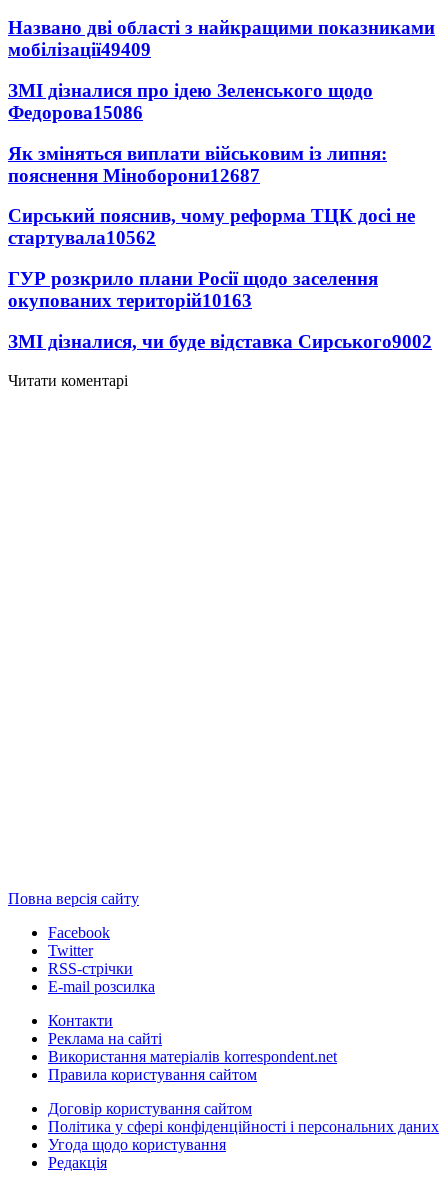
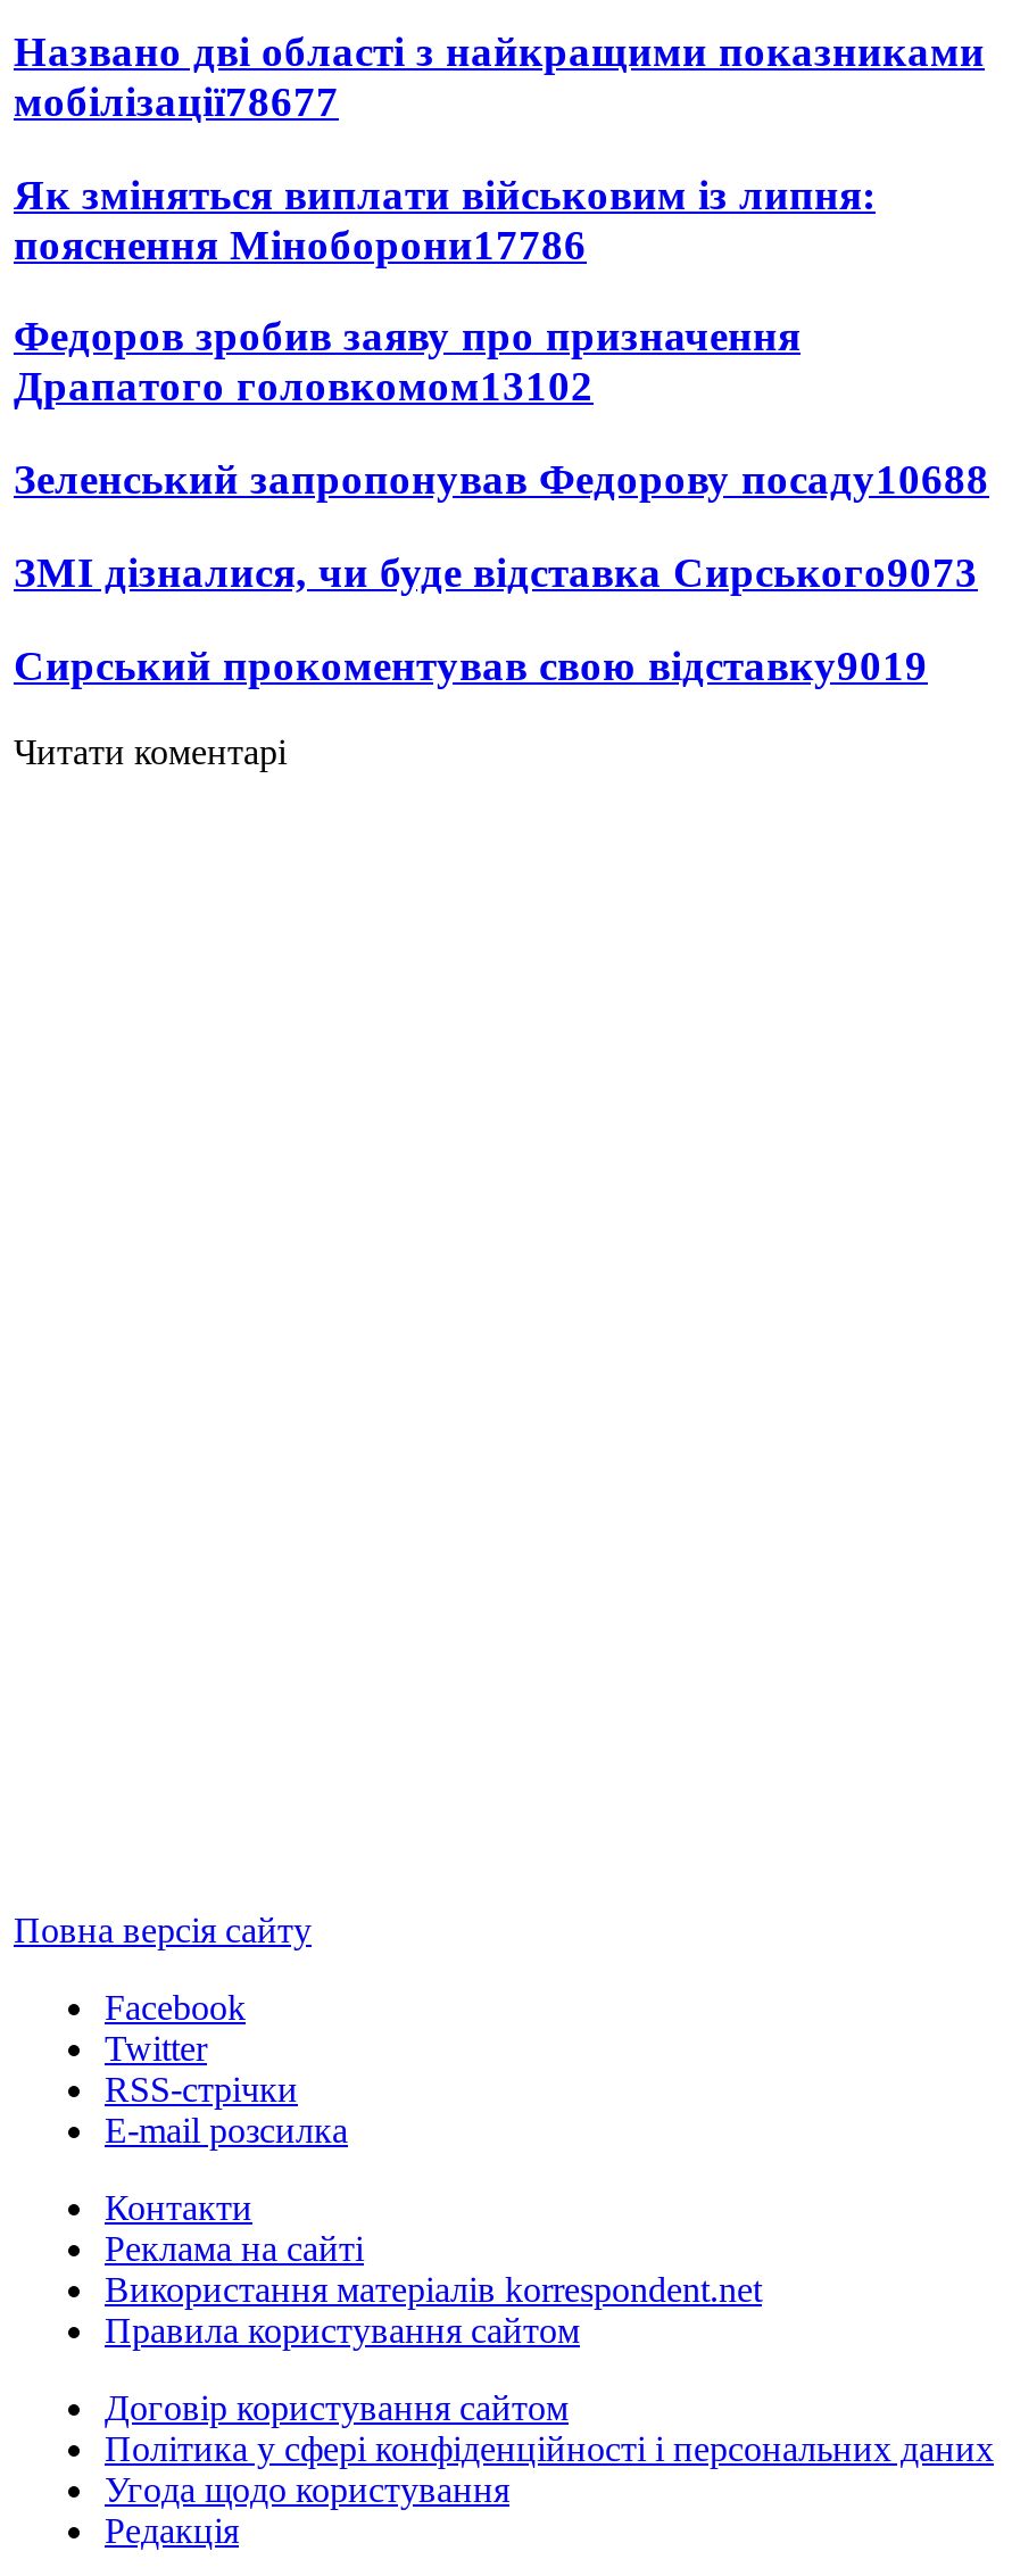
[8,39,373,123] мобілізації49409 | ЗМІ дізналися про ідею Зеленського щодо | Федорова15086 -> [14,78,339,126] мобілізації78677
moved [8,143,387,164] -> [14,170,876,218]: Як зміняться виплати військовим із липня:
[8,165,432,352] пояснення Міноборони12687 | Сирський пояснив, чому реформа ТЦК досі не | стартувала10562 | ГУР розкрило плани Росії щодо заселення | окупованих територій10163 | ЗМІ дізналися, чи буде відставка Сирського9002 -> [14,220,989,689] пояснення Міноборони17786 | Федоров зробив заяву про призначення | Драпатого головкомом13102 | Зеленський запропонував Федорову посаду10688 | ЗМІ дізналися, чи буде відставка Сирського9073 | Сирський прокоментував свою відставку9019

